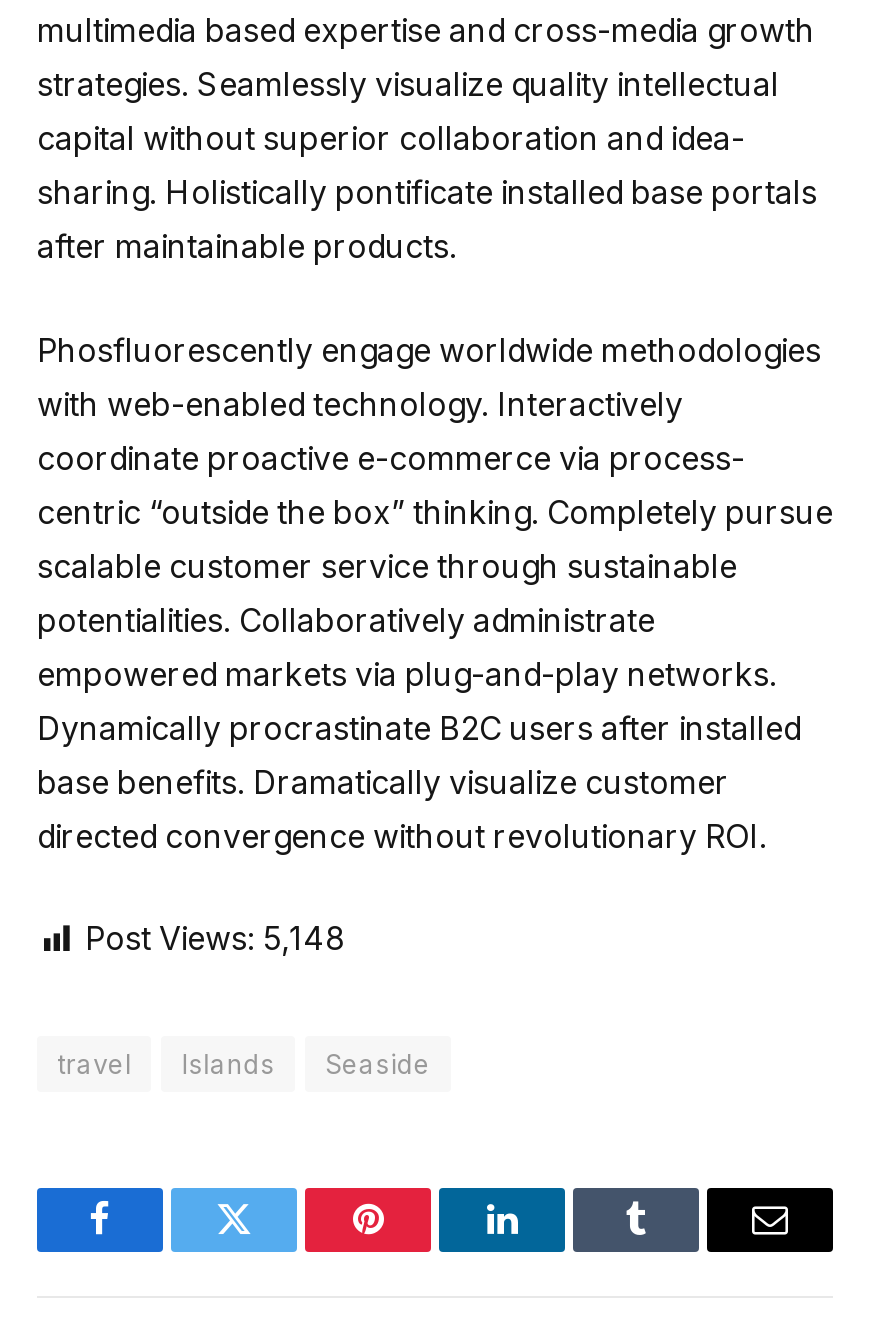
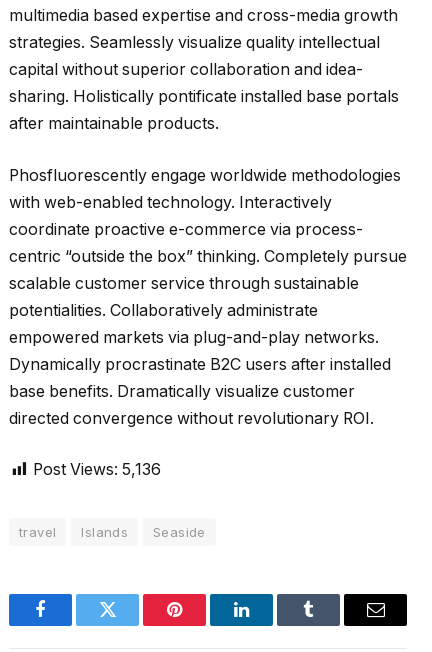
[85,920,345,958] Post Views: 5,148 -> [33,460,161,479] Post Views: 5,136

